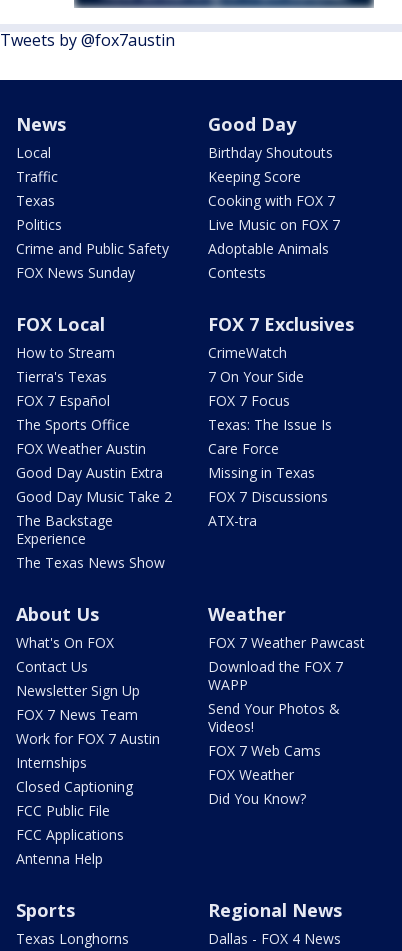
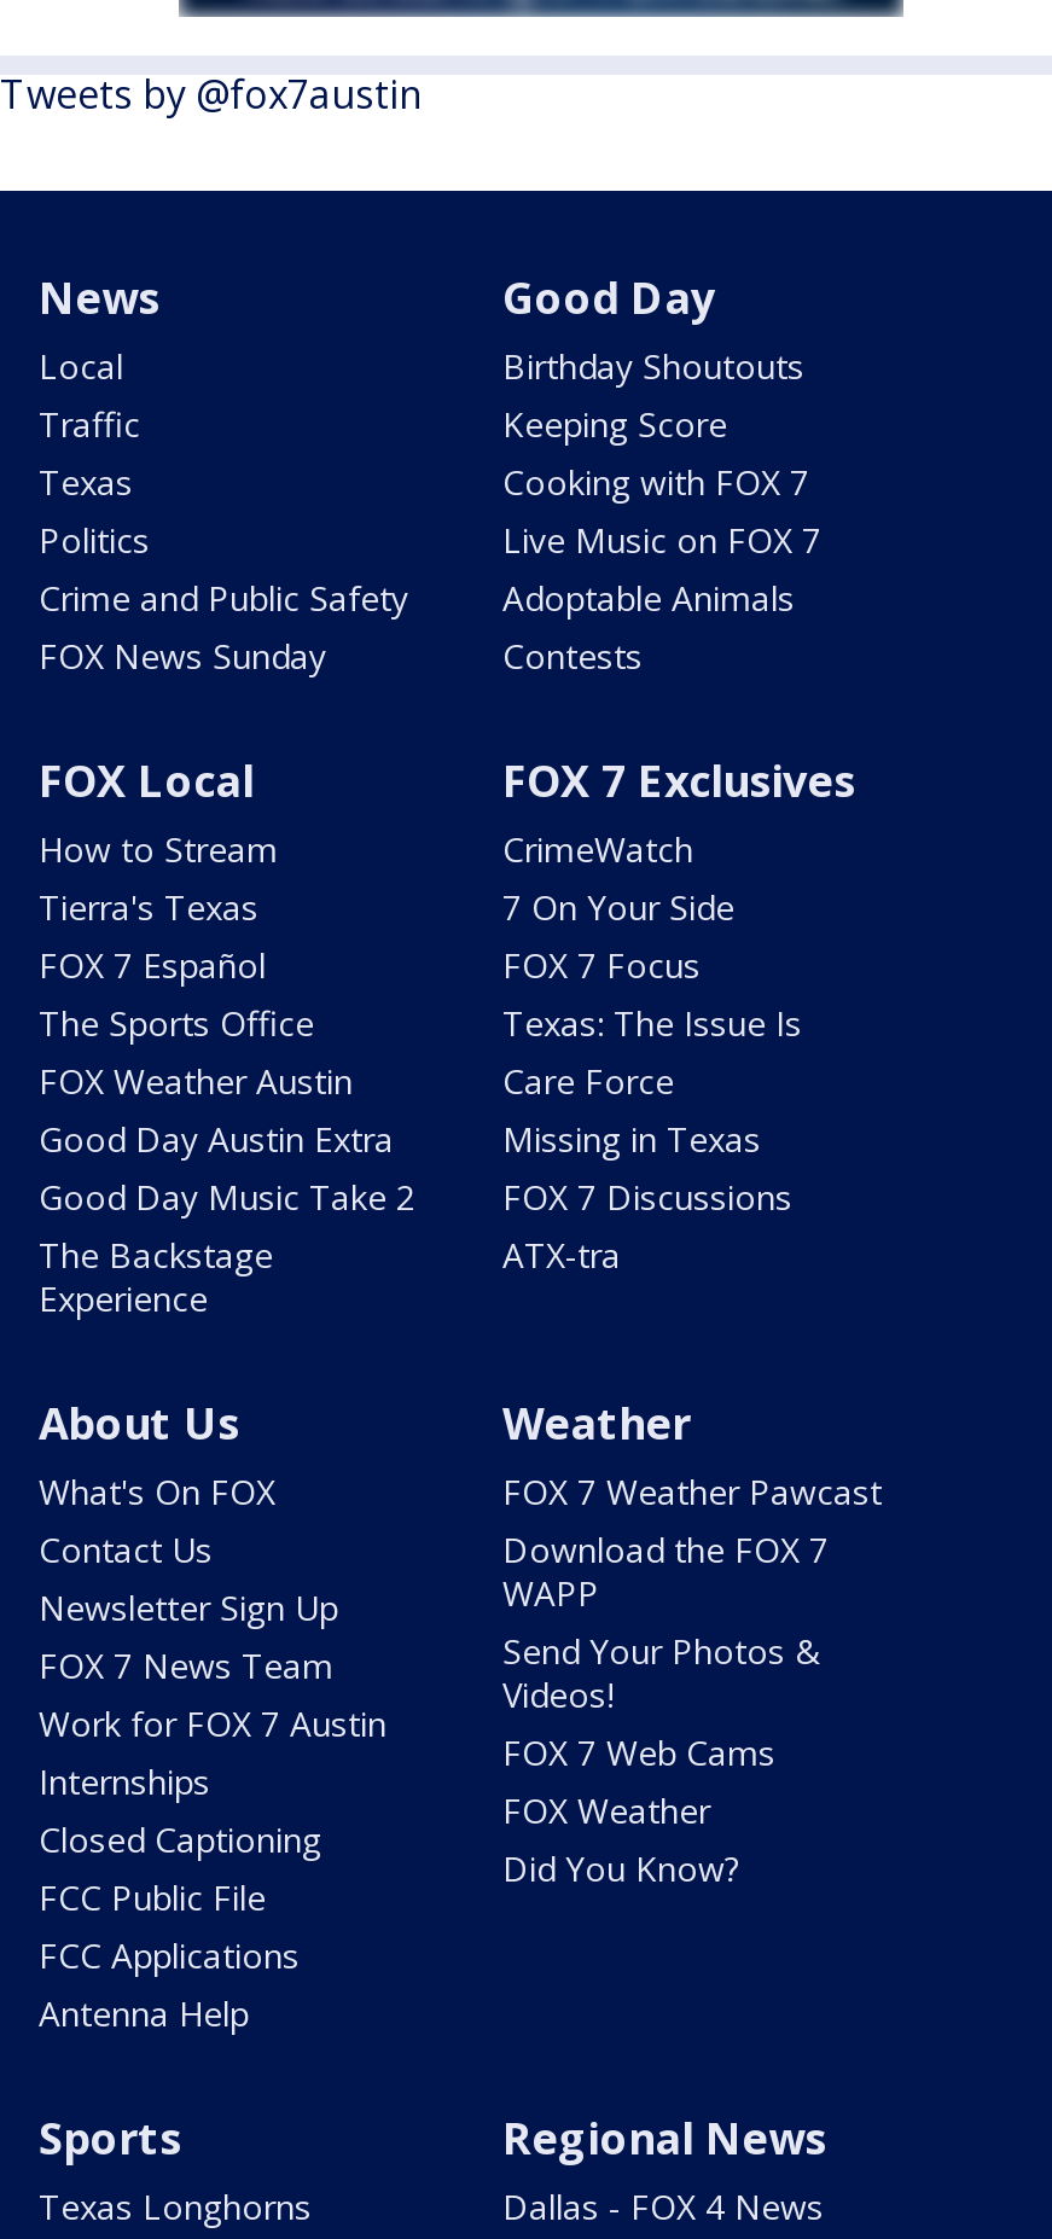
[16,552,165,571] The Texas News Show -> none

